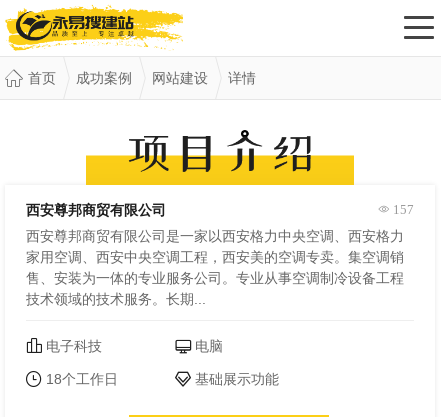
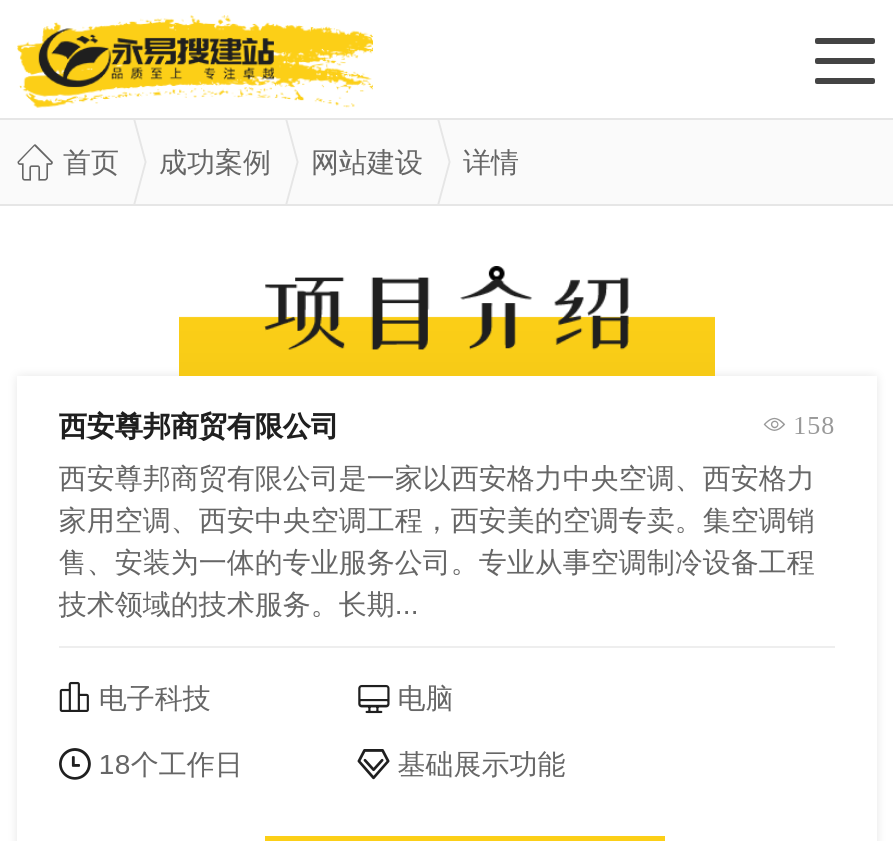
[393,203,414,216] 157 -> [793,412,835,438] 158

